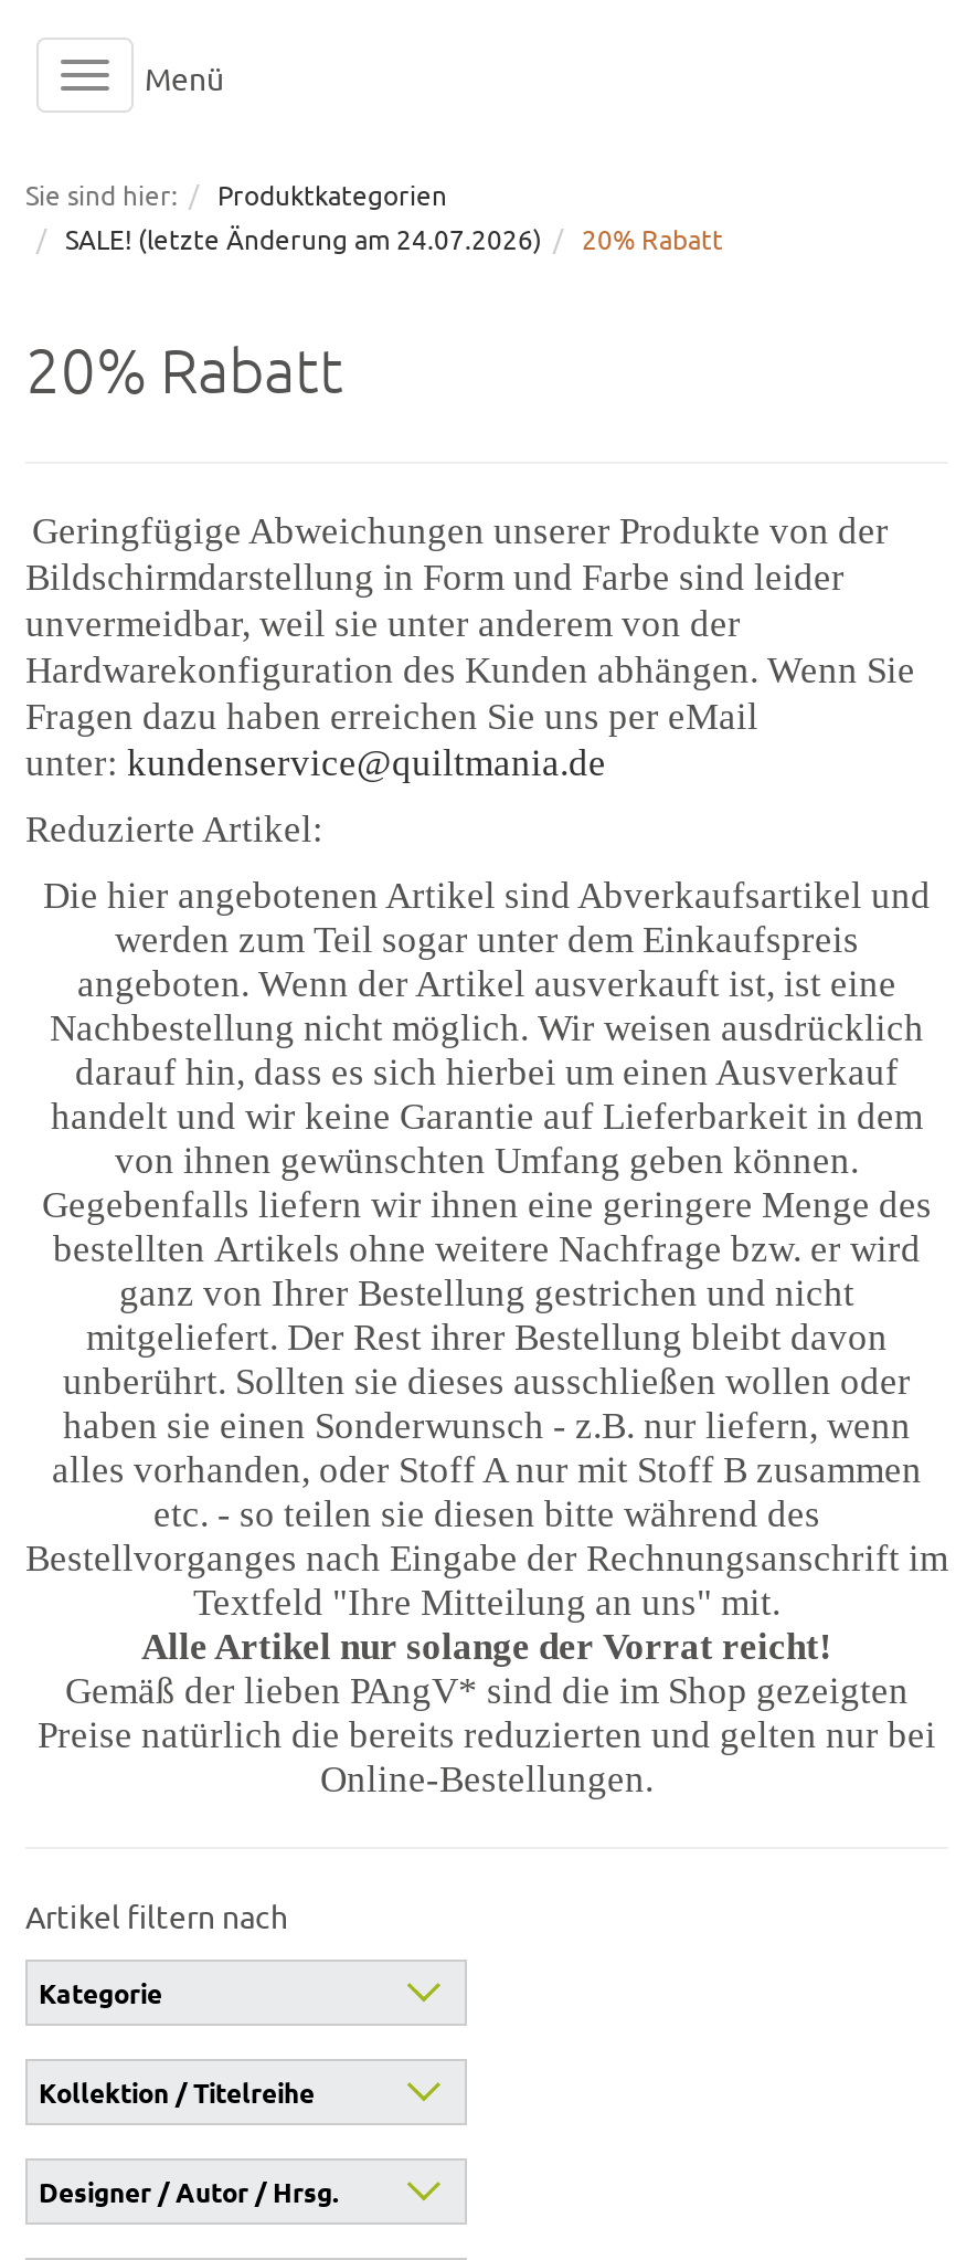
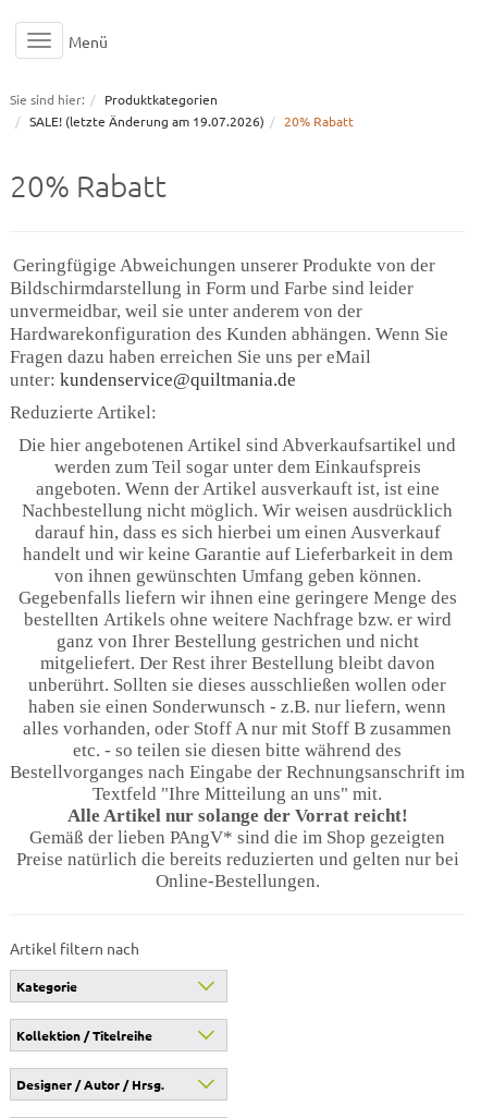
[65,221,542,256] SALE! (letzte Änderung am 24.07.2026) -> [29,112,264,130] SALE! (letzte Änderung am 19.07.2026)

